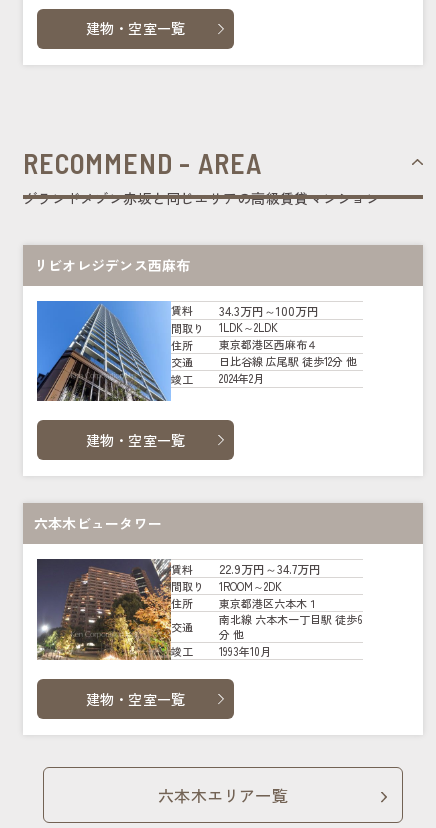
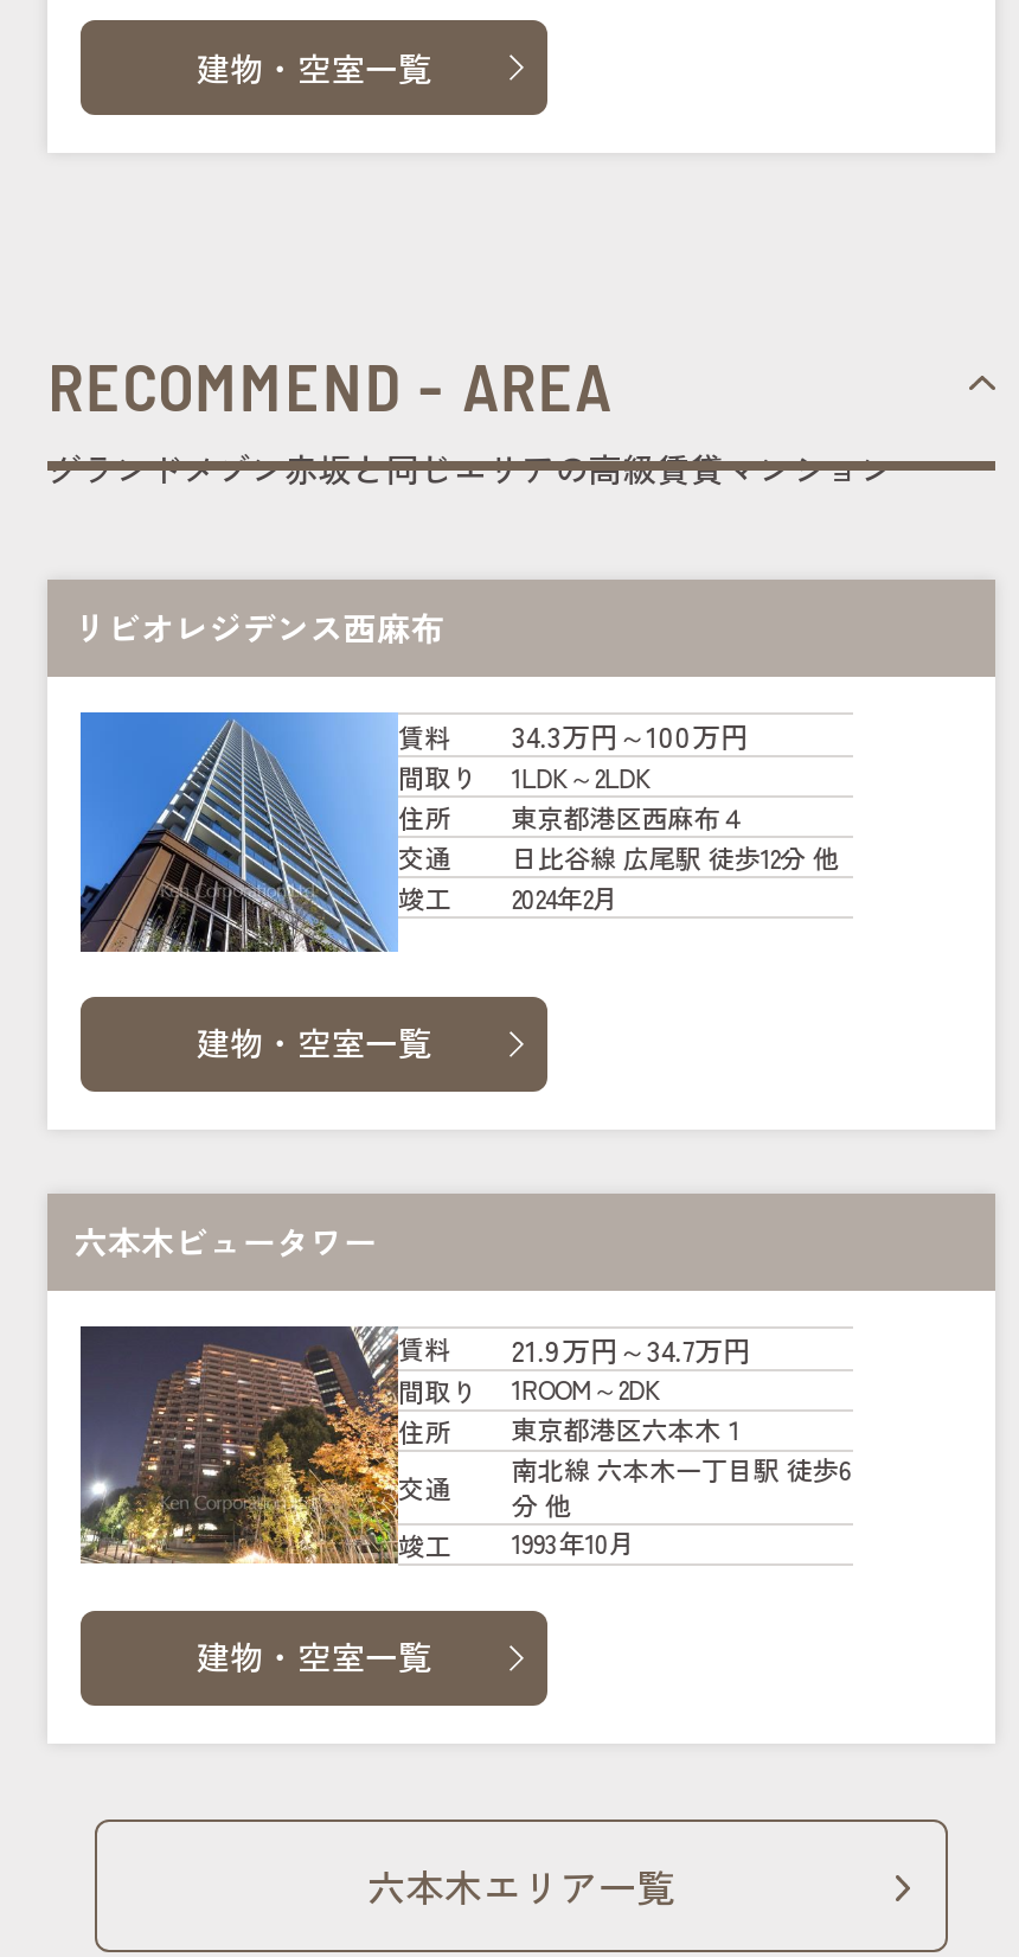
[219,560,321,577] 22.9万円～34.7万円 -> [512,1328,751,1369] 21.9万円～34.7万円

